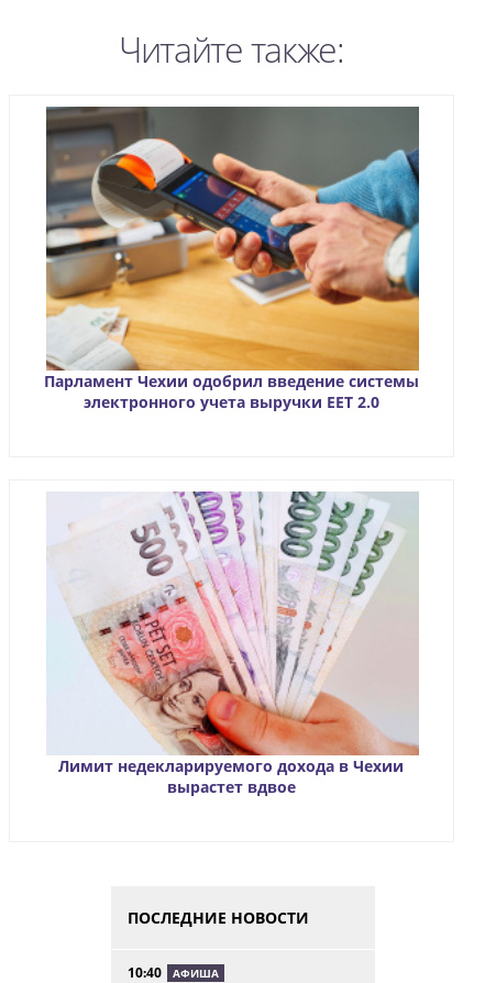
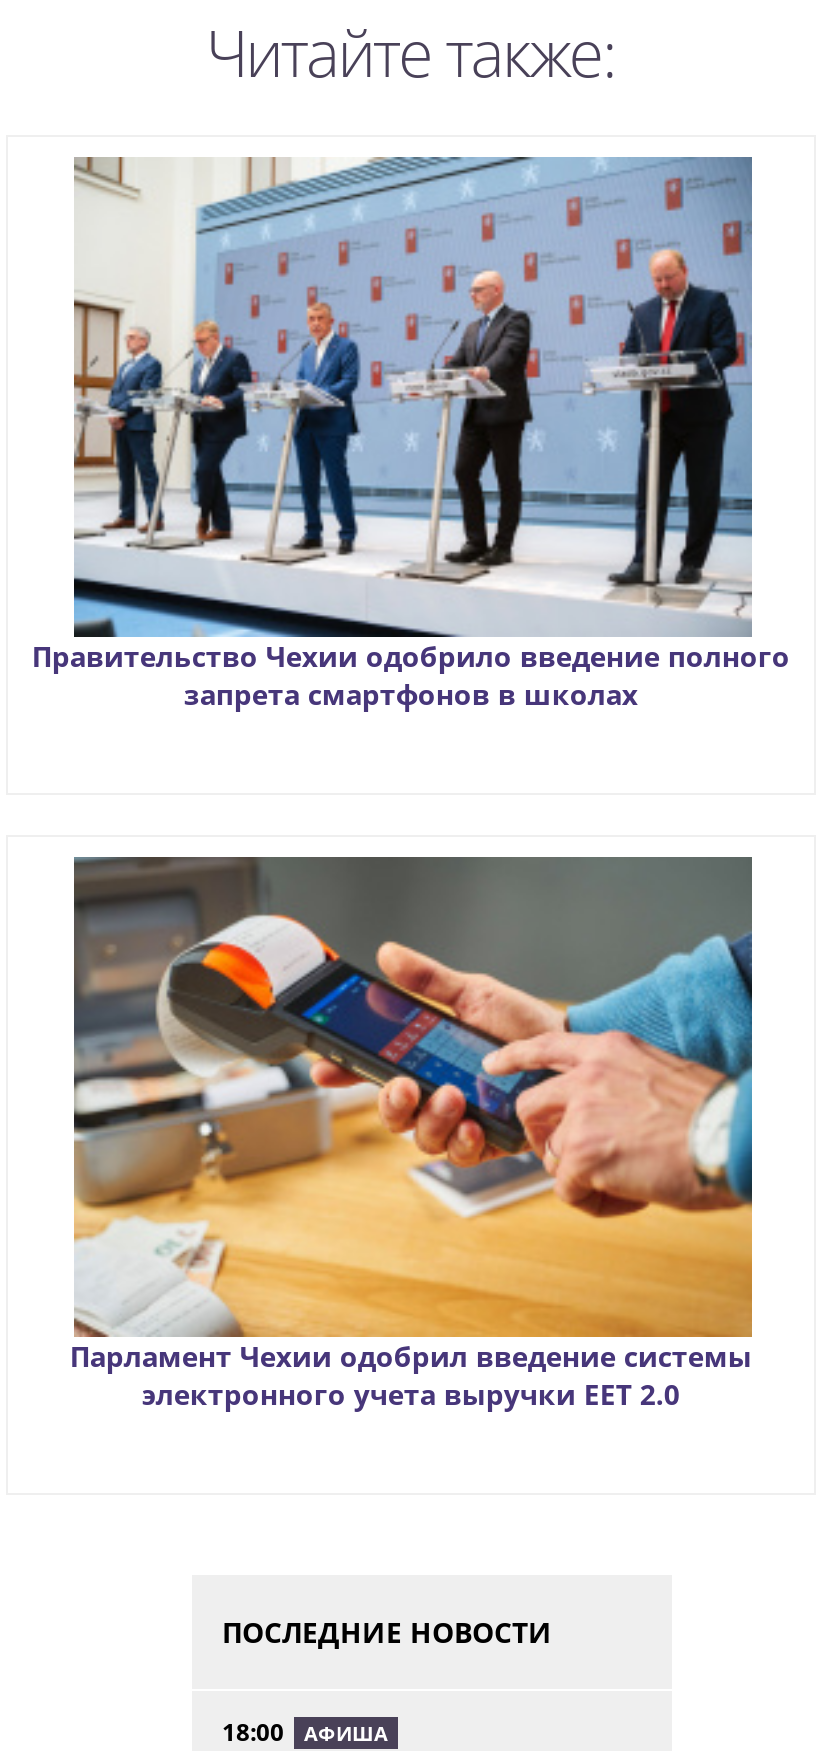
none -> [32,157,790,712] [image] | Правительство Чехии одобрило введение полного | запрета смартфонов в школах
moved [44,106,421,412] -> [70,855,756,1412]: [image] | Парламент Чехии одобрил введение системы | электронного учета выручки EET 2.0
[46,490,419,797] [image] | Лимит недекларируемого дохода в Чехии | вырастет вдвое -> none
[128,963,219,982] 10:40 АФИША -> [222,1714,388,1748] 18:00 АФИША

